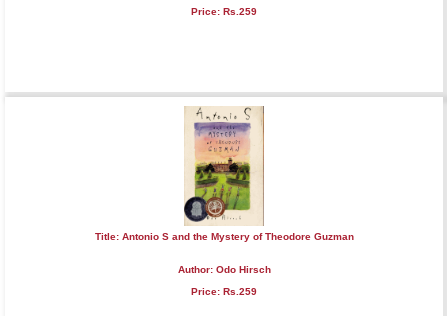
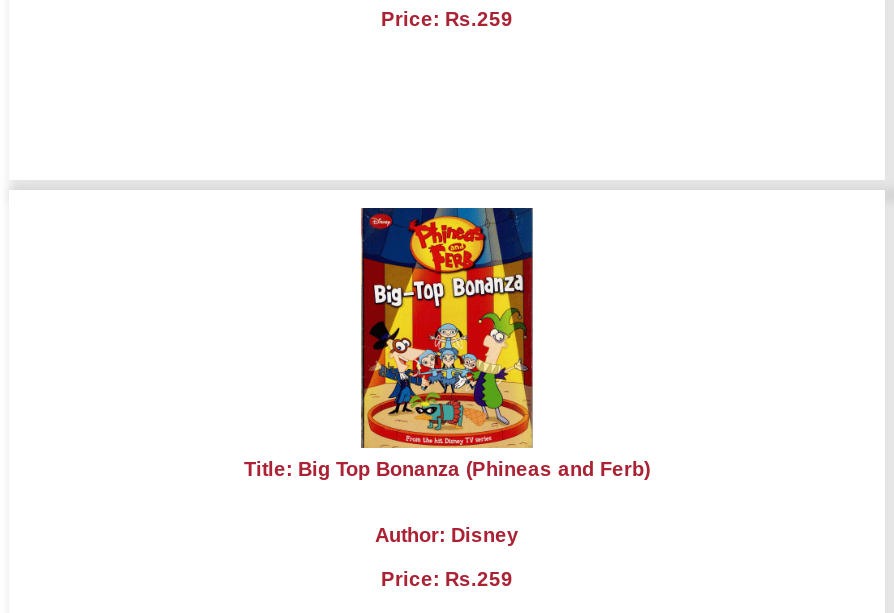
[94,106,353,242] [image] | Title: Antonio S and the Mystery of Theodore Guzman -> [244,206,650,481] [image] | Title: Big Top Bonanza (Phineas and Ferb)
[177,264,270,275] Author: Odo Hirsch -> [375,525,519,547] Author: Disney

